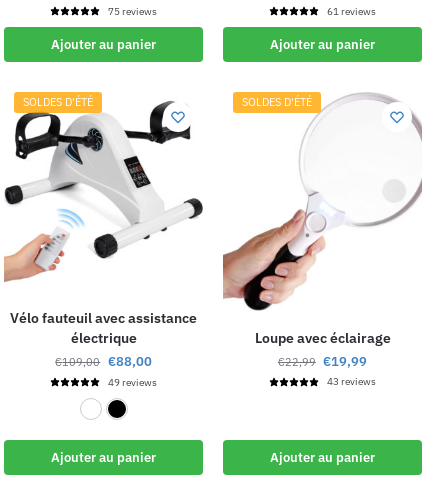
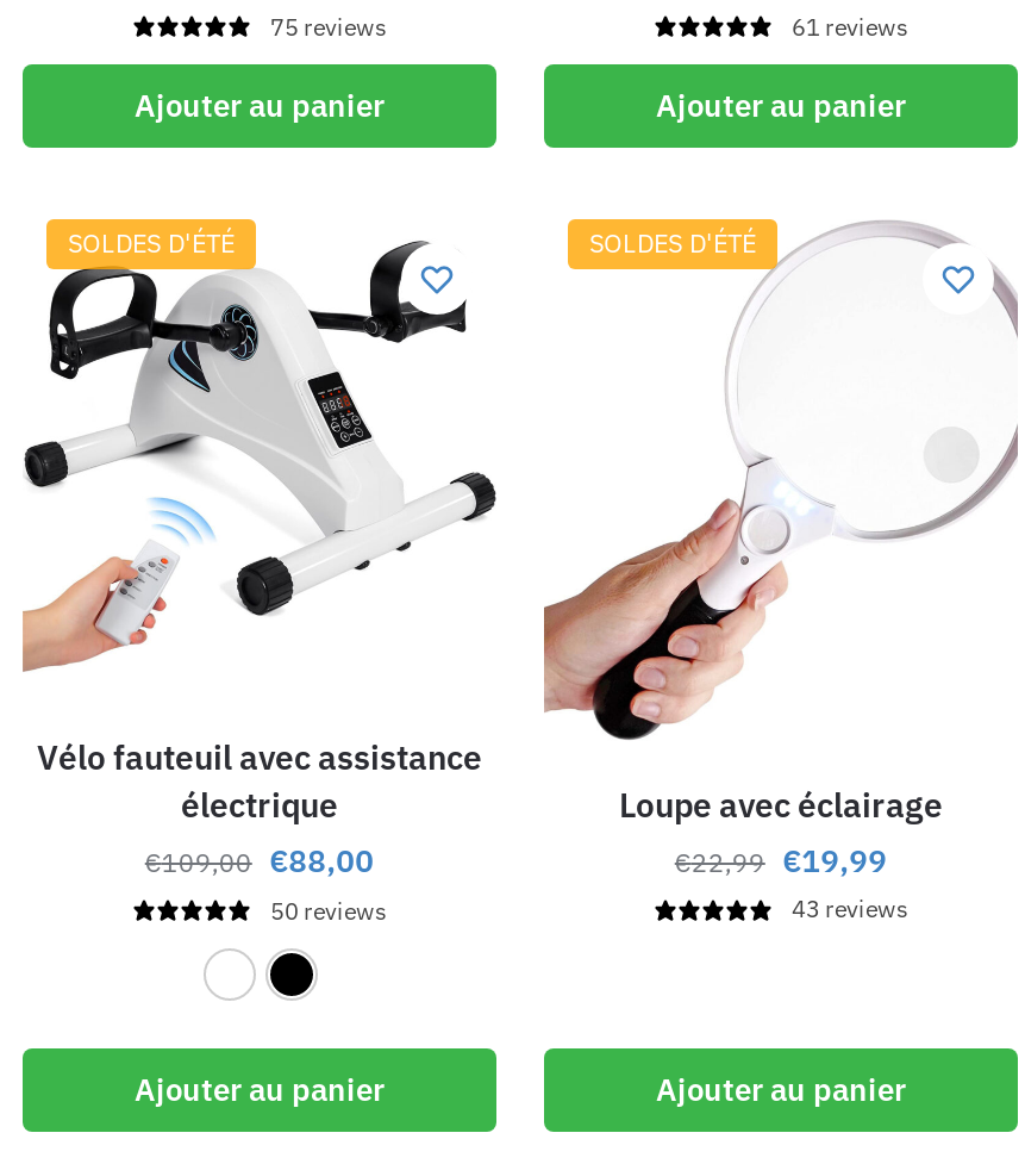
[108,375,157,388] 49 reviews -> [270,895,387,926] 50 reviews

